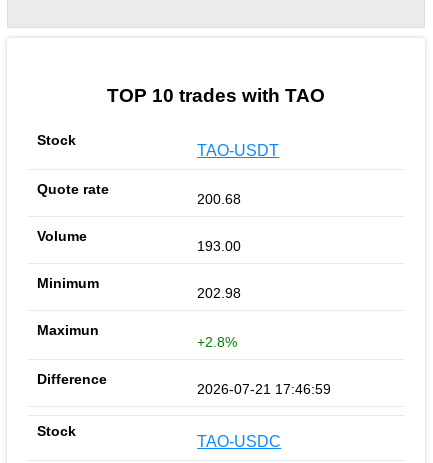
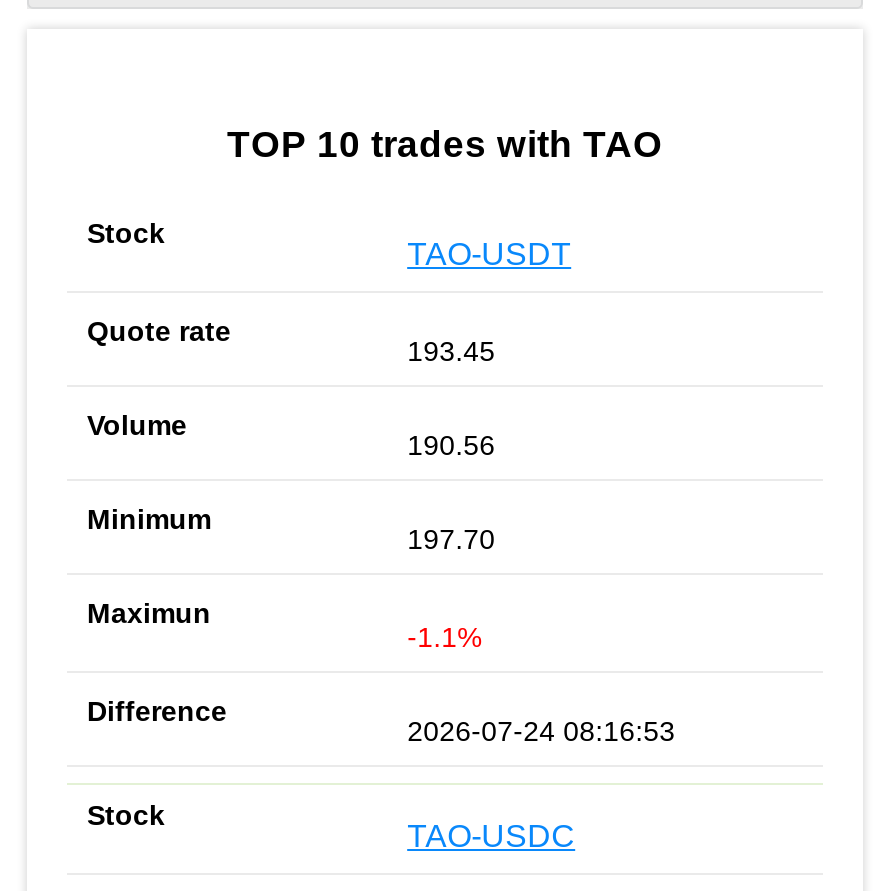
[197,191,241,207] 200.68 -> [407,336,495,368] 193.45
[197,238,241,254] 193.00 -> [407,430,495,462] 190.56
[197,285,241,301] 202.98 -> [407,524,495,556] 197.70
[197,334,237,350] +2.8% -> [407,620,481,652] -1.1%
[197,381,331,397] 2026-07-21 17:46:59 -> [407,714,675,746] 2026-07-24 08:16:53

